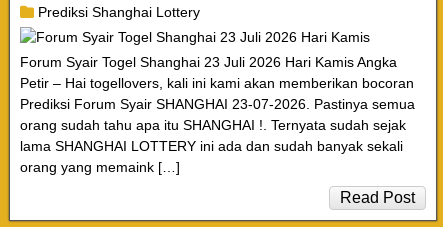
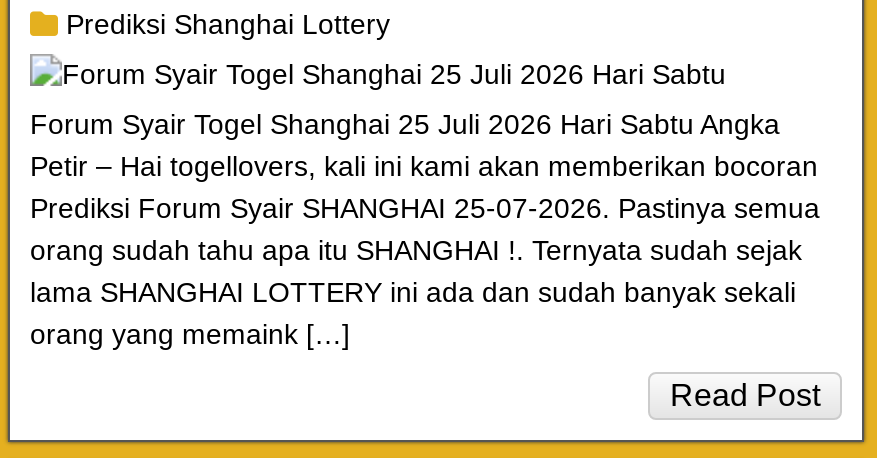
[20,54,397,70] Forum Syair Togel Shanghai 23 Juli 2026 Hari Kamis Angka -> [30,109,780,141] Forum Syair Togel Shanghai 25 Juli 2026 Hari Sabtu Angka
[20,96,415,112] Prediksi Forum Syair SHANGHAI 23-07-2026. Pastinya semua -> [30,193,820,225] Prediksi Forum Syair SHANGHAI 25-07-2026. Pastinya semua

